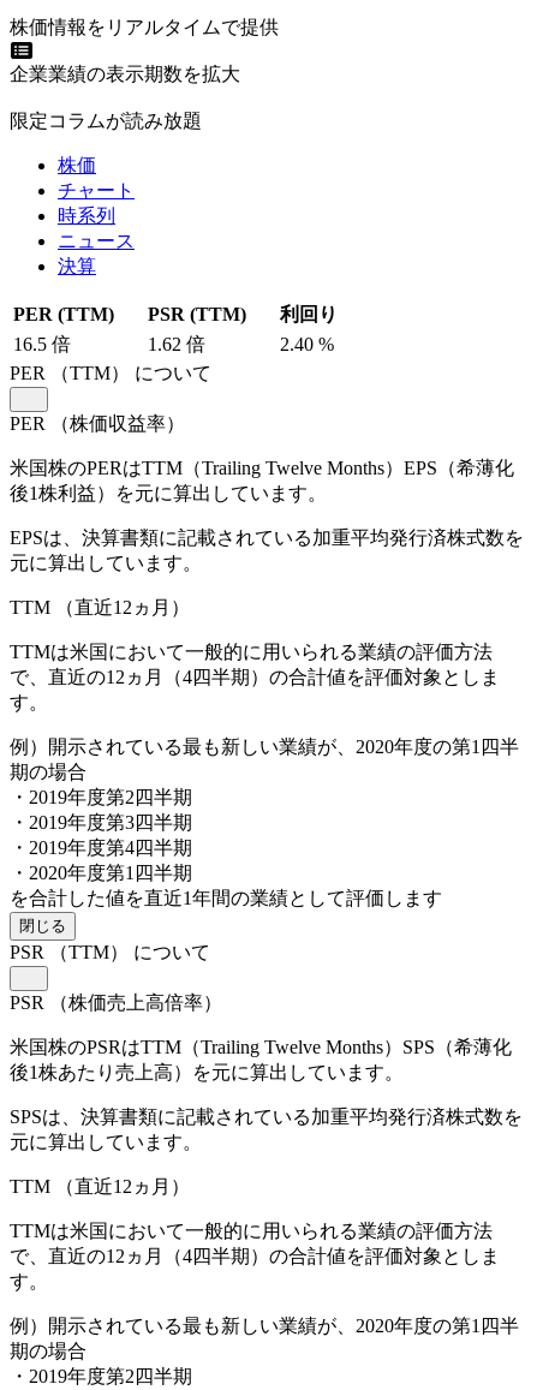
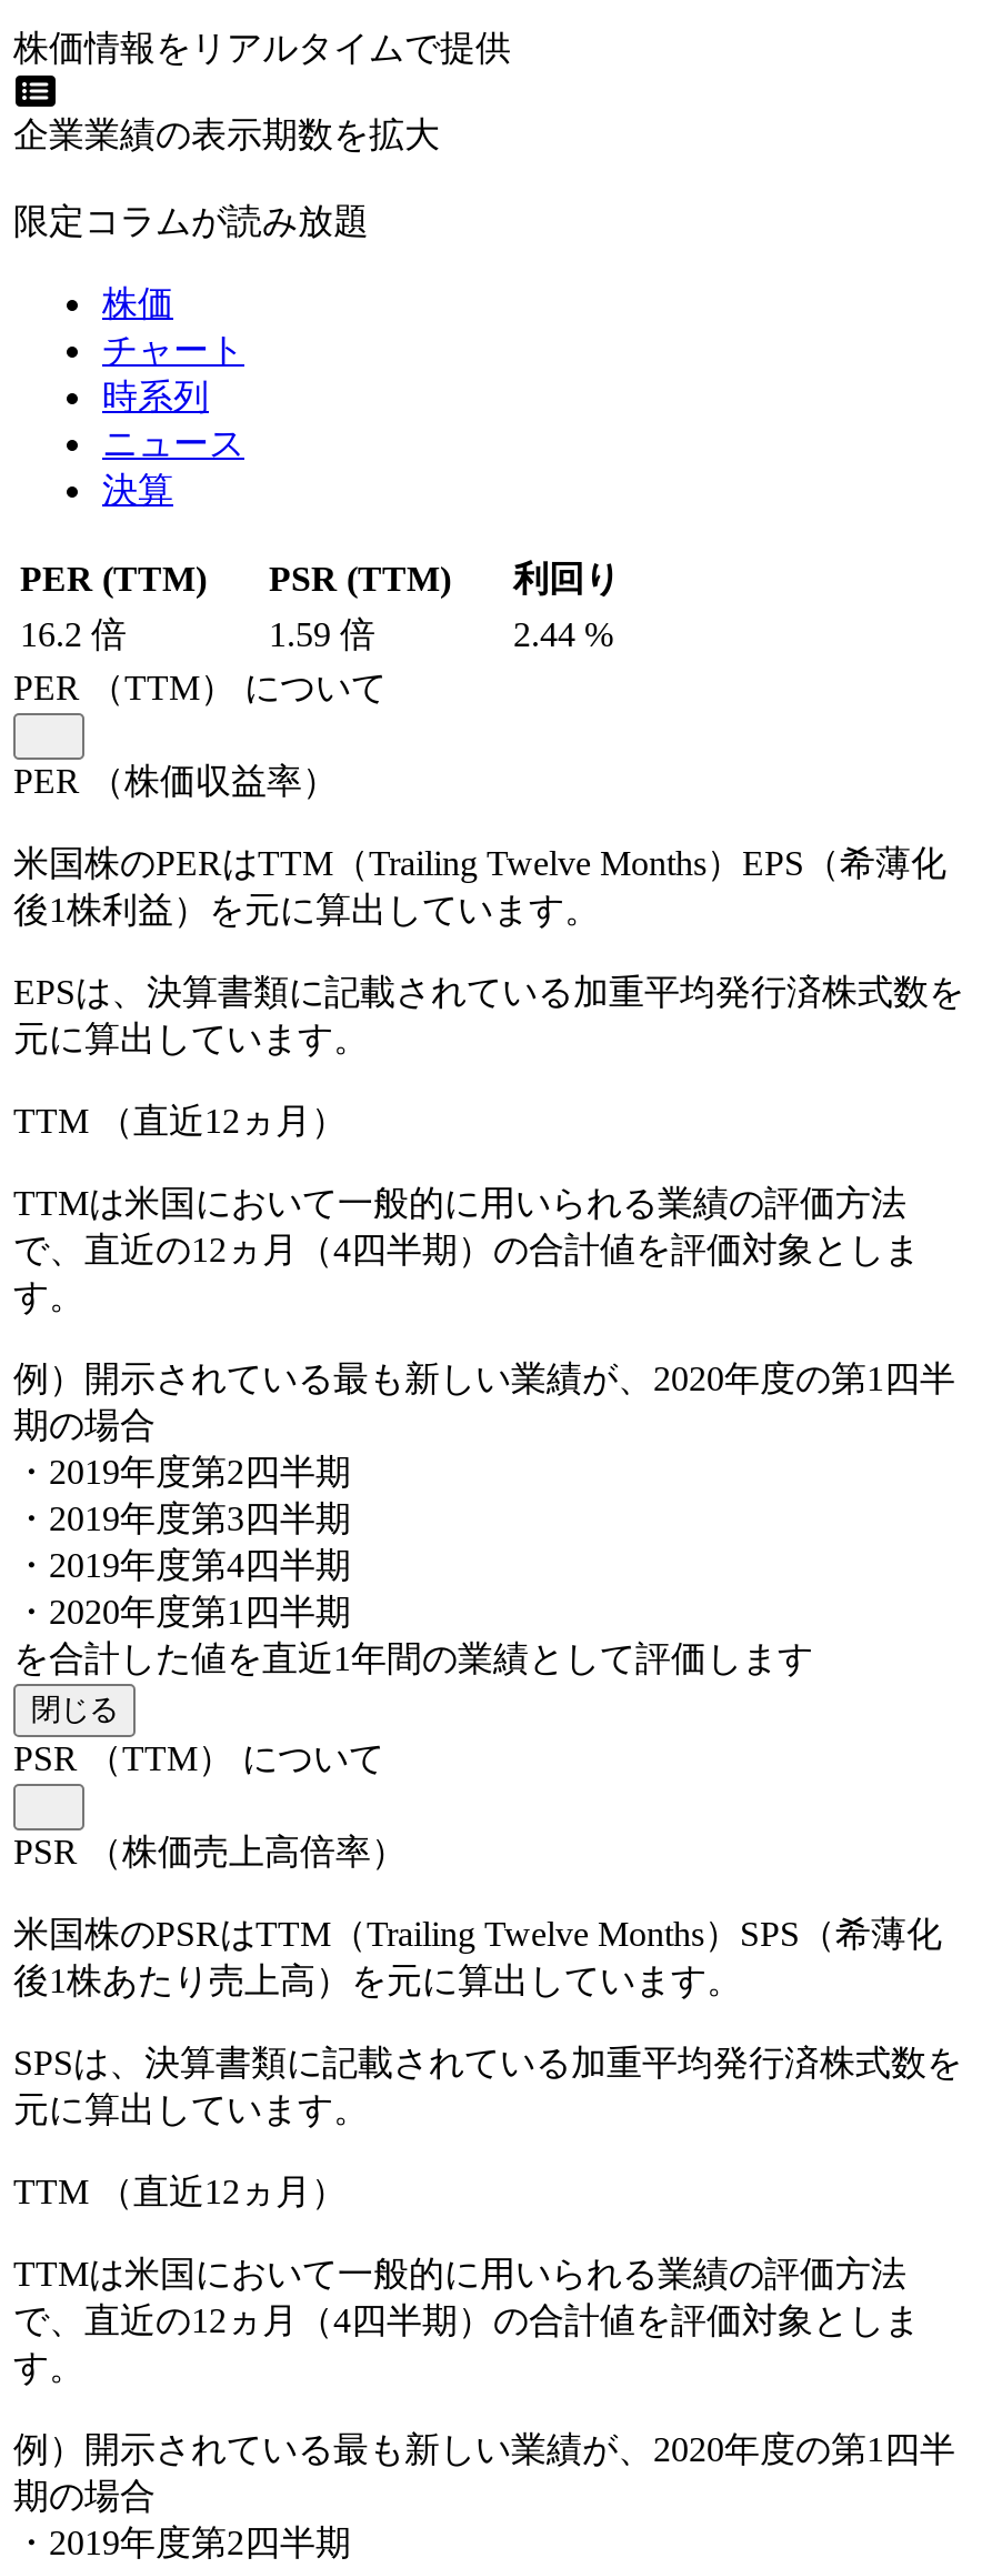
[13,334,71,355] 16.5倍 -> [20,616,127,654] 16.2倍
[148,334,205,355] 1.62倍 -> [269,616,375,654] 1.59倍
[280,334,334,355] 2.40% -> [513,616,613,654] 2.44%

